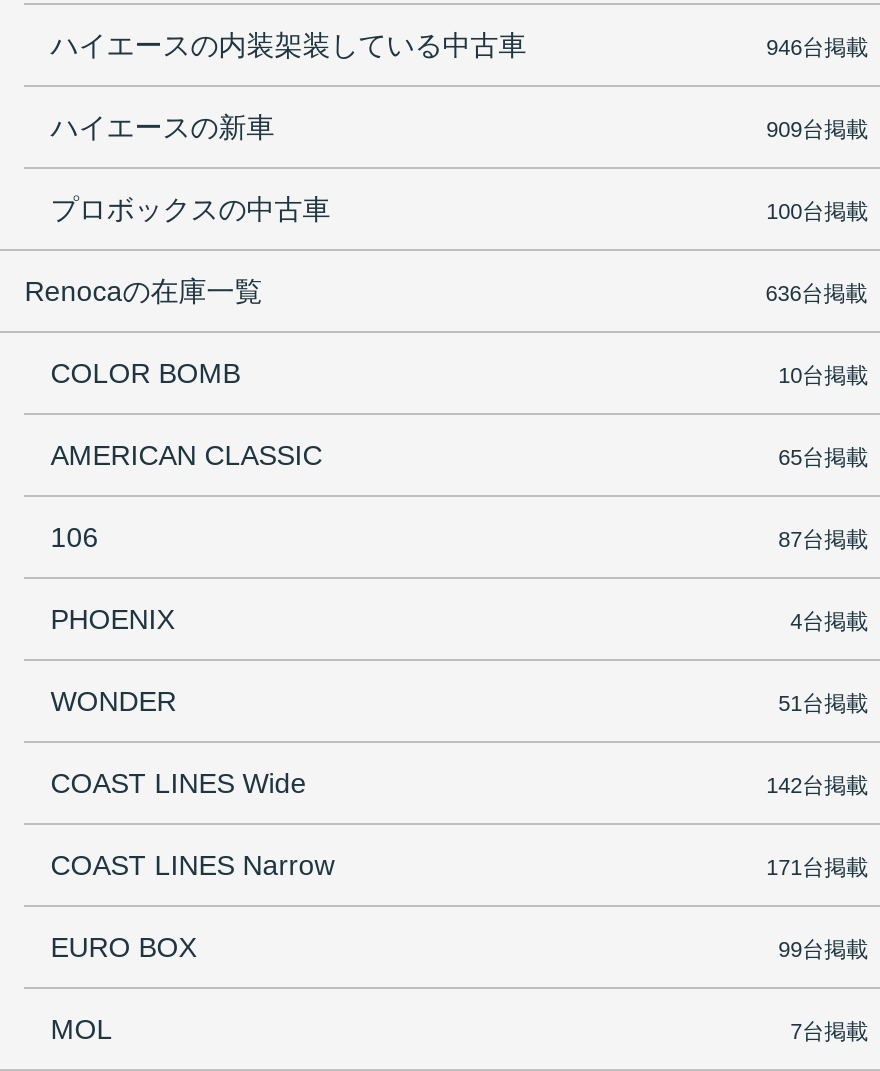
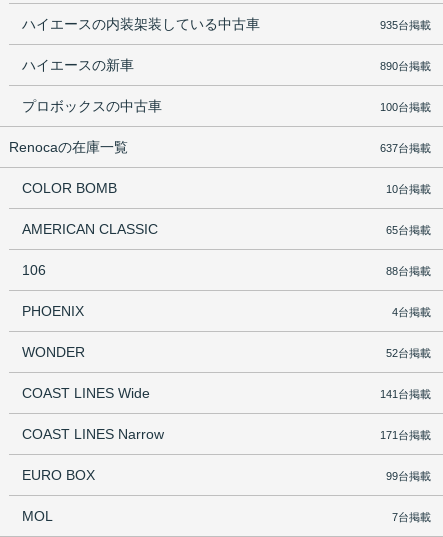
[766,35,868,59] 946台掲載 -> [380,19,431,31] 935台掲載
[766,117,868,141] 909台掲載 -> [380,60,431,72] 890台掲載
[766,281,868,305] 636台掲載 -> [380,142,431,154] 637台掲載
[778,527,868,551] 87台掲載 -> [386,265,431,277] 88台掲載
[778,691,868,715] 51台掲載 -> [386,347,431,359] 52台掲載
[766,773,868,797] 142台掲載 -> [380,388,431,400] 141台掲載

